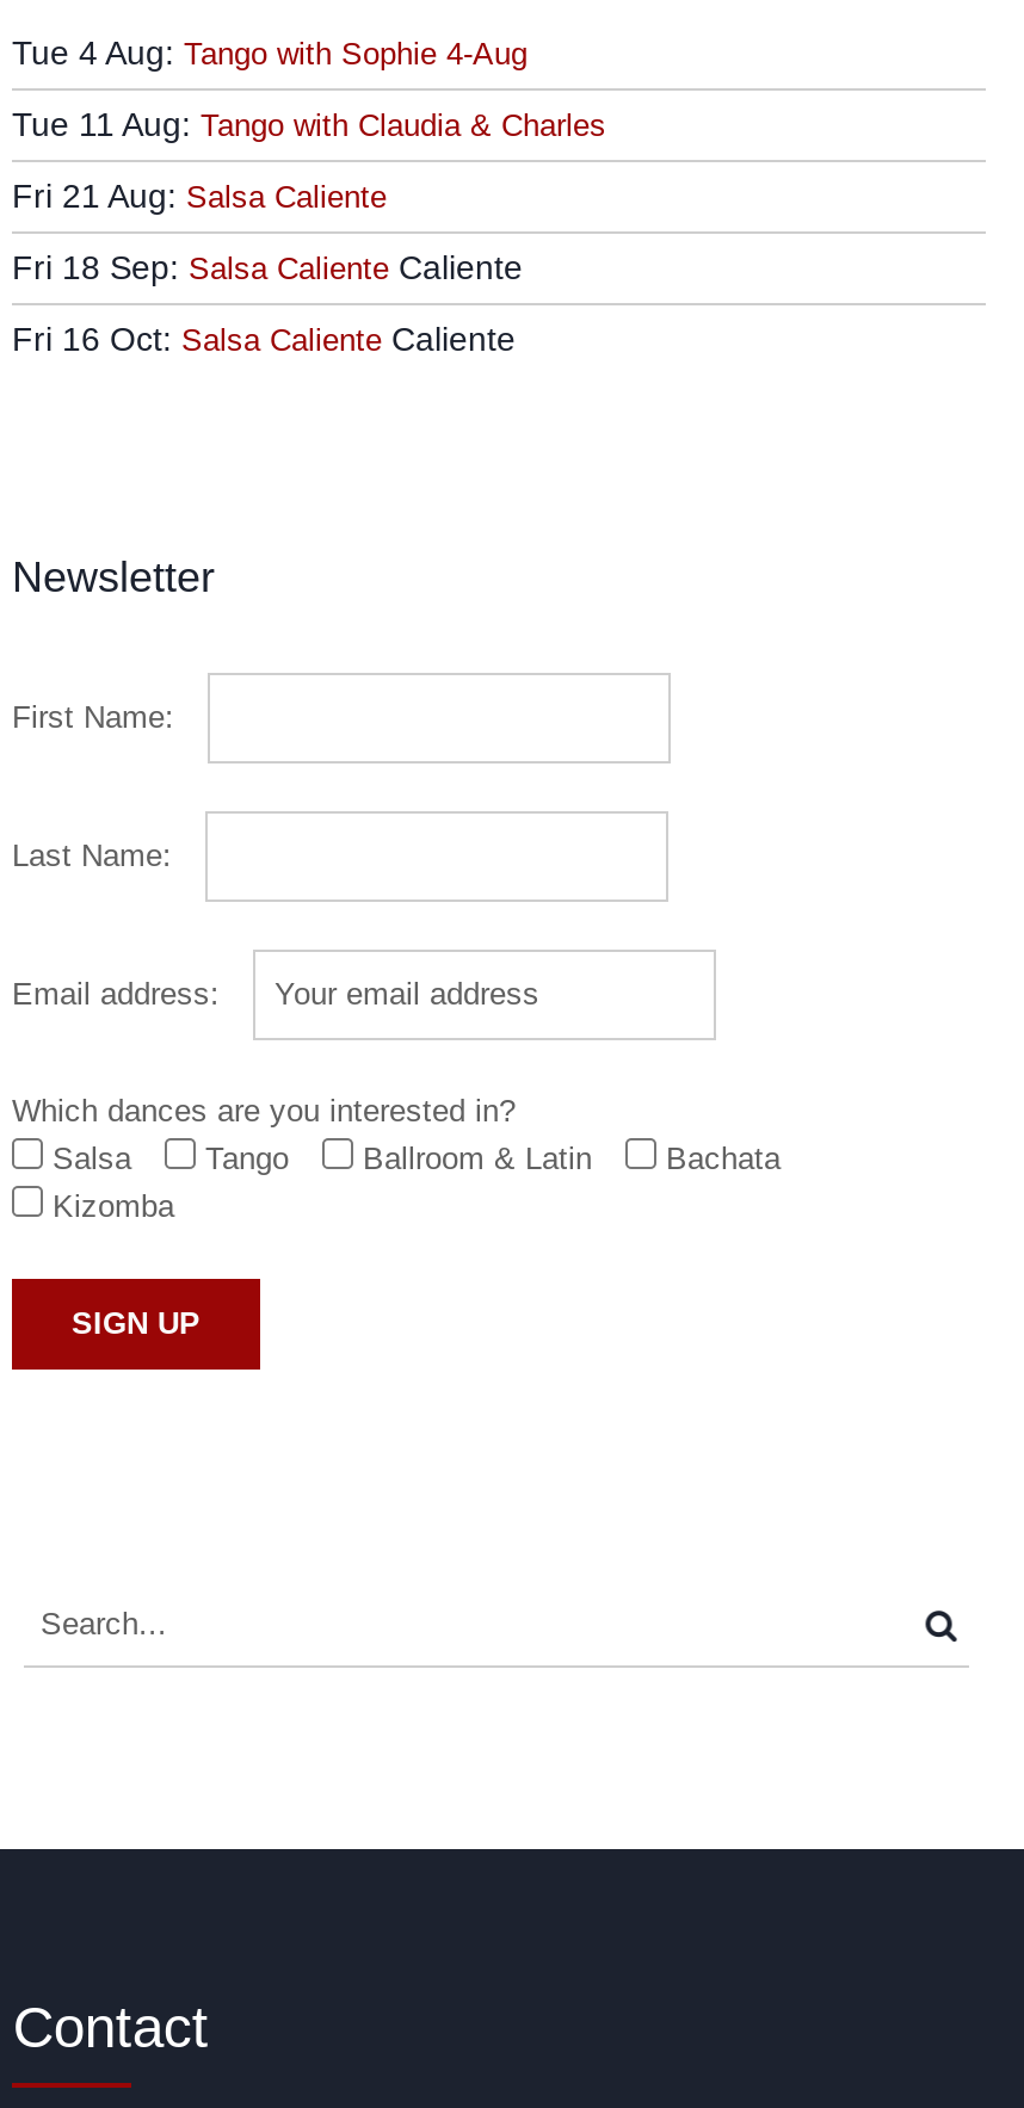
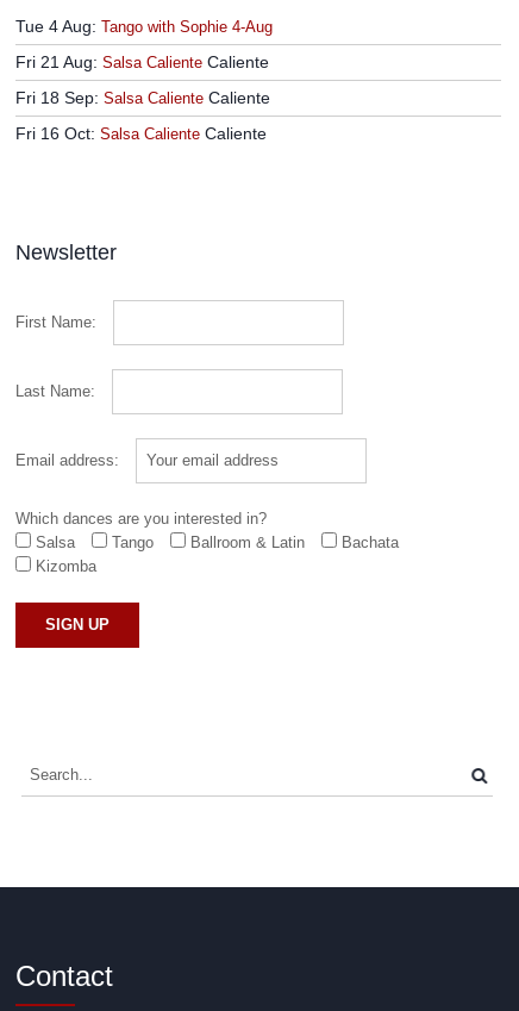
[12,105,606,215] Tue 11 Aug: Tango with Claudia & Charles | Fri 21 Aug: Salsa Caliente -> [15,52,269,71] Fri 21 Aug: Salsa Caliente Caliente

